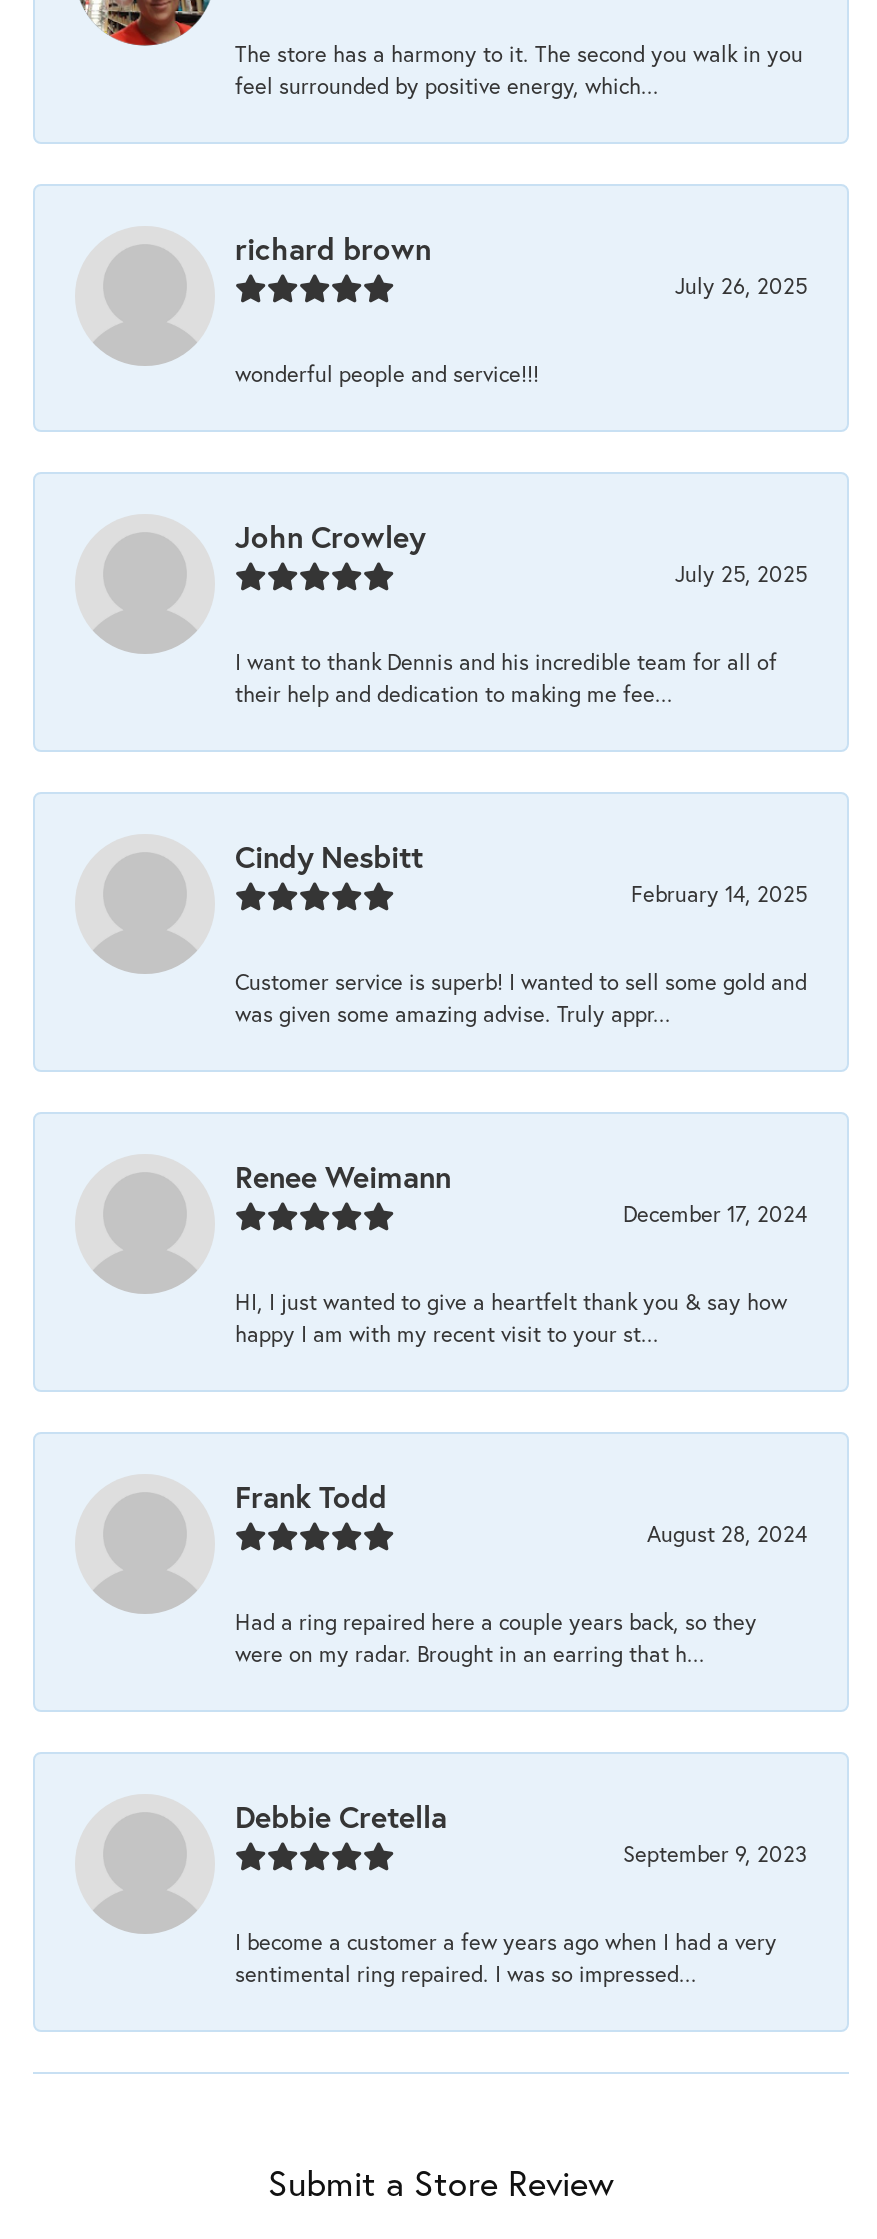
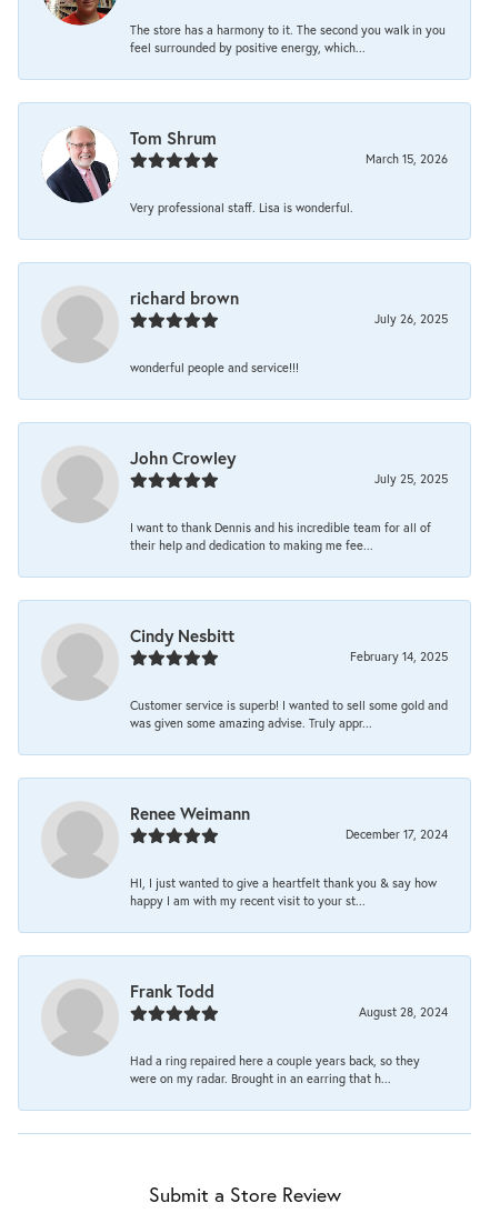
none -> [43,127,448,216] [image] | Tom Shrum | March 15, 2026 | Very professional staff. Lisa is wonderful.
moved [235,228,807,1668] -> [130,287,448,1086]: richard brown | July 26, 2025 | wonderful people and service!!! | ... | Had a ring repaired here a couple years back, so they | were on my radar. Brought in an earring that h...
[235,1796,807,1988] Debbie Cretella | September 9, 2023 | I become a customer a few years ago when I had a very | sentimental ring repaired. I was so impressed... -> none

